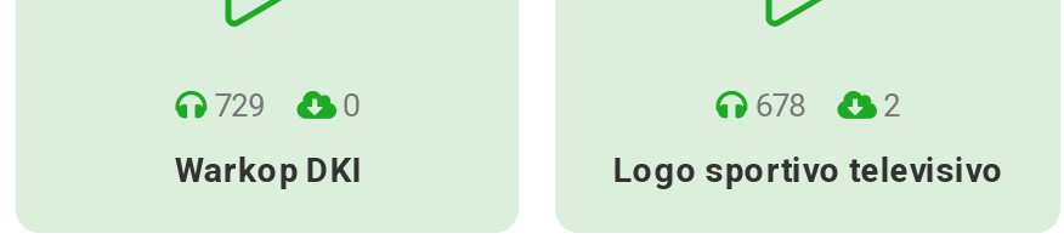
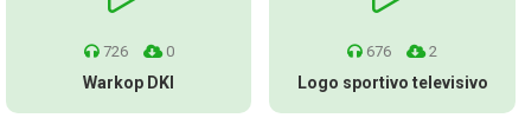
[207,87,360,124] 729 0 -> [99,42,174,60] 726 0
[747,87,901,124] 678 2 -> [363,42,438,60] 676 2

